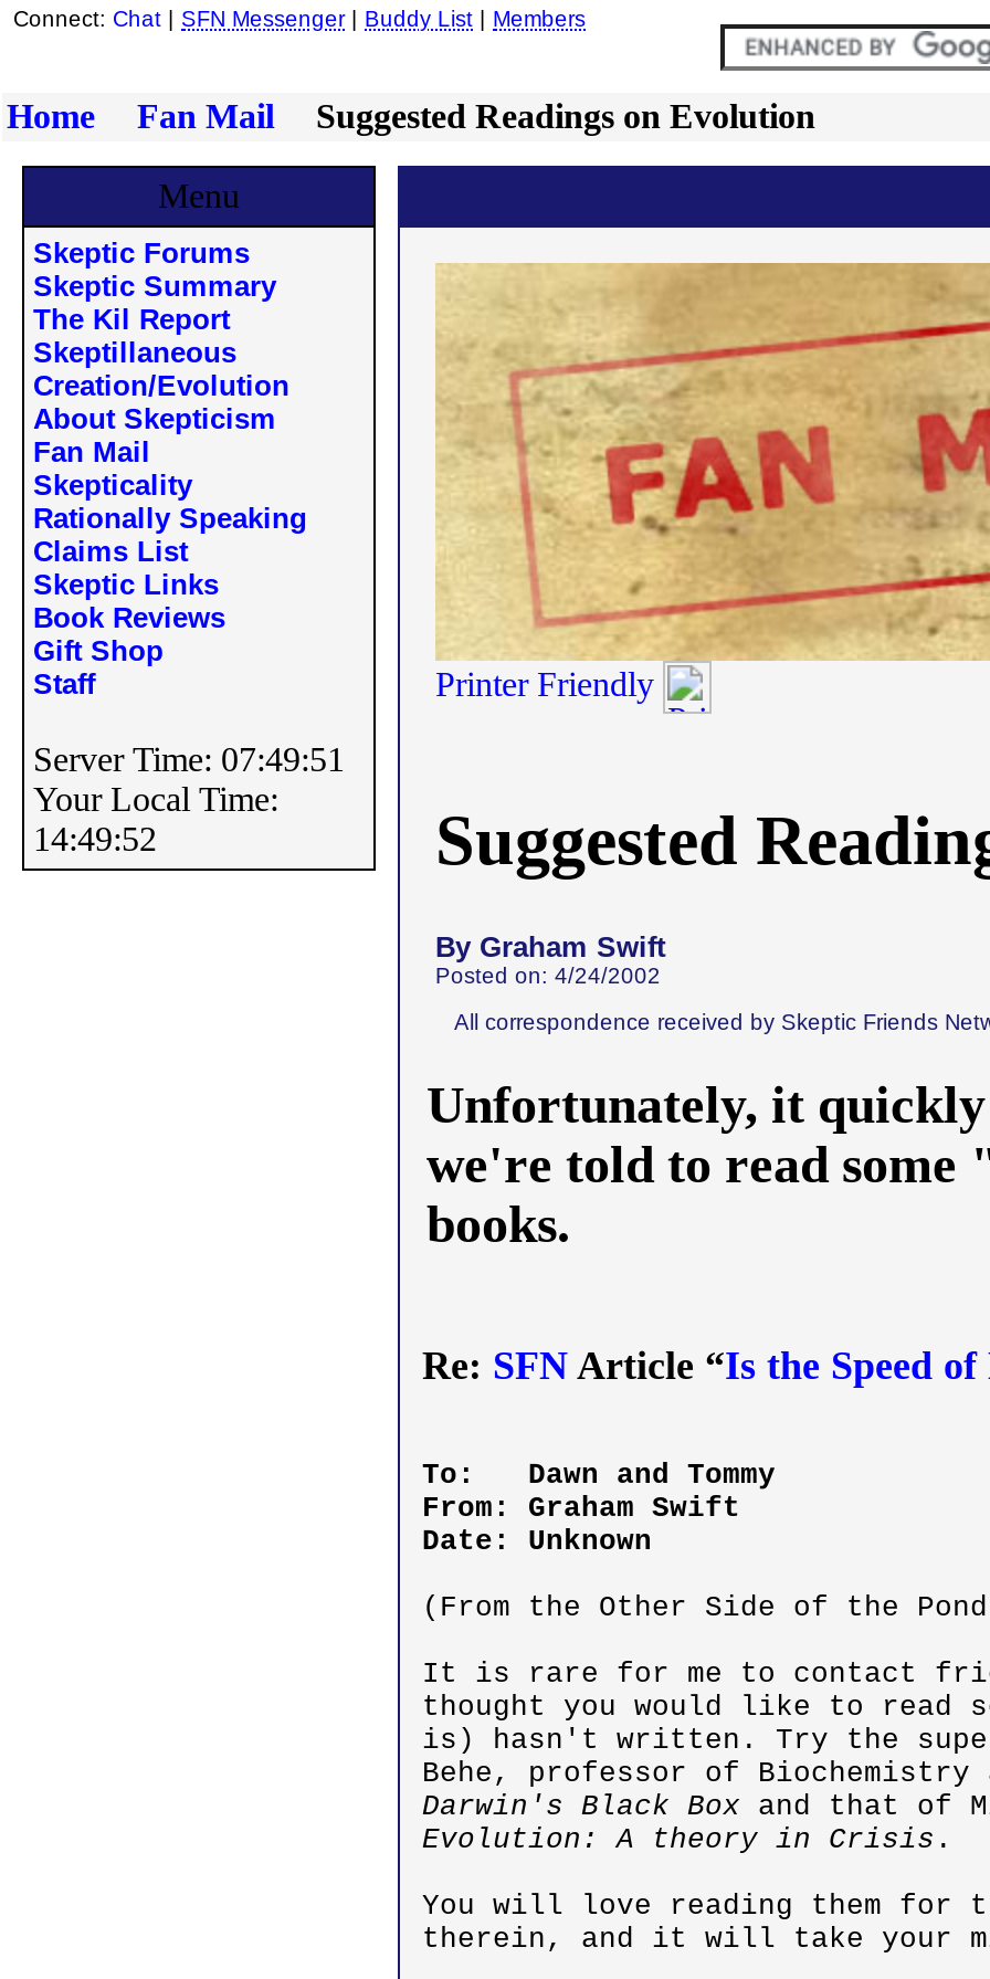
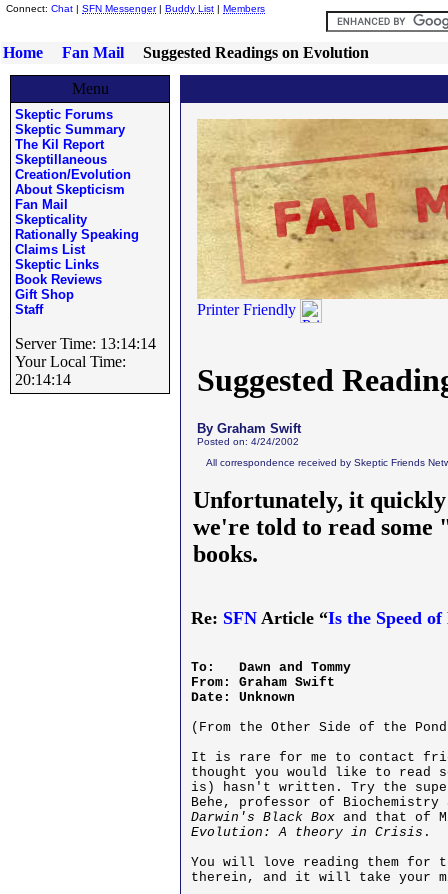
[33,740,345,778] Server Time: 07:49:51 -> [15,335,156,352] Server Time: 13:14:14
[33,820,157,857] 14:49:52 -> [15,371,71,388] 20:14:14

